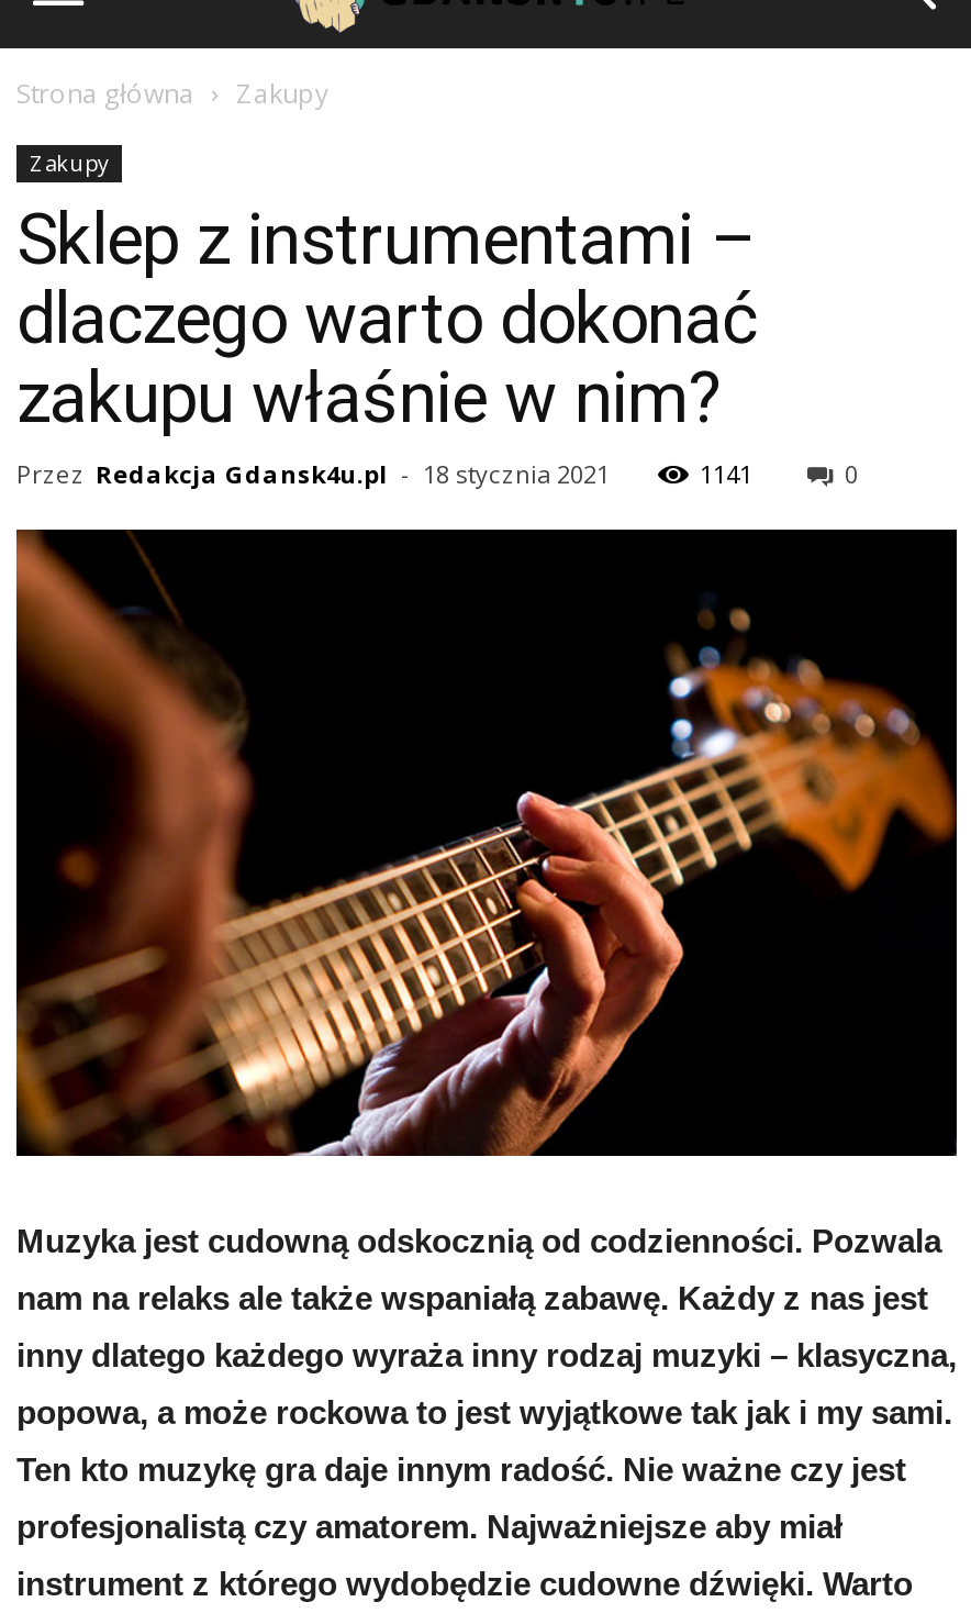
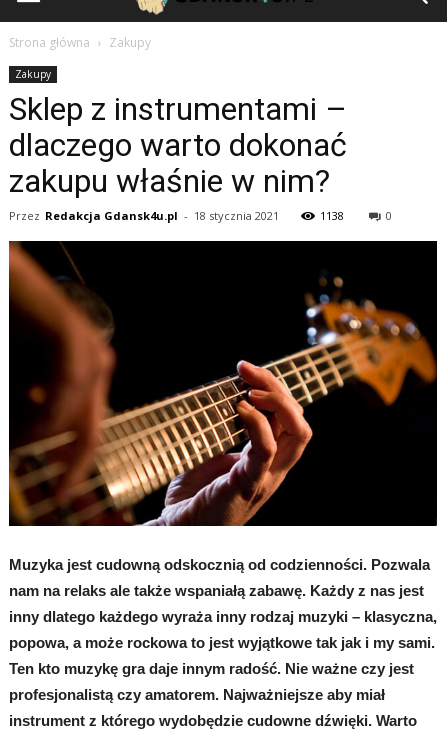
[700,457,752,490] 1141 -> [320,208,344,223] 1138

